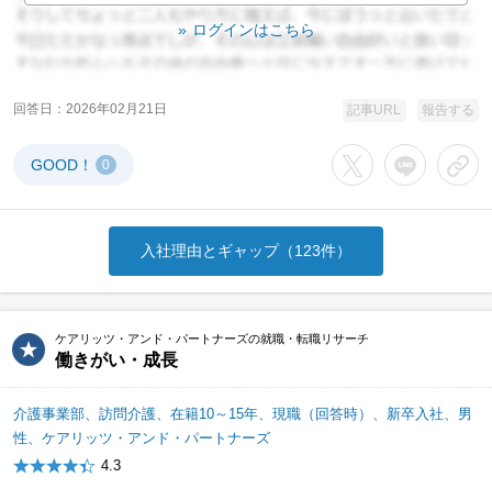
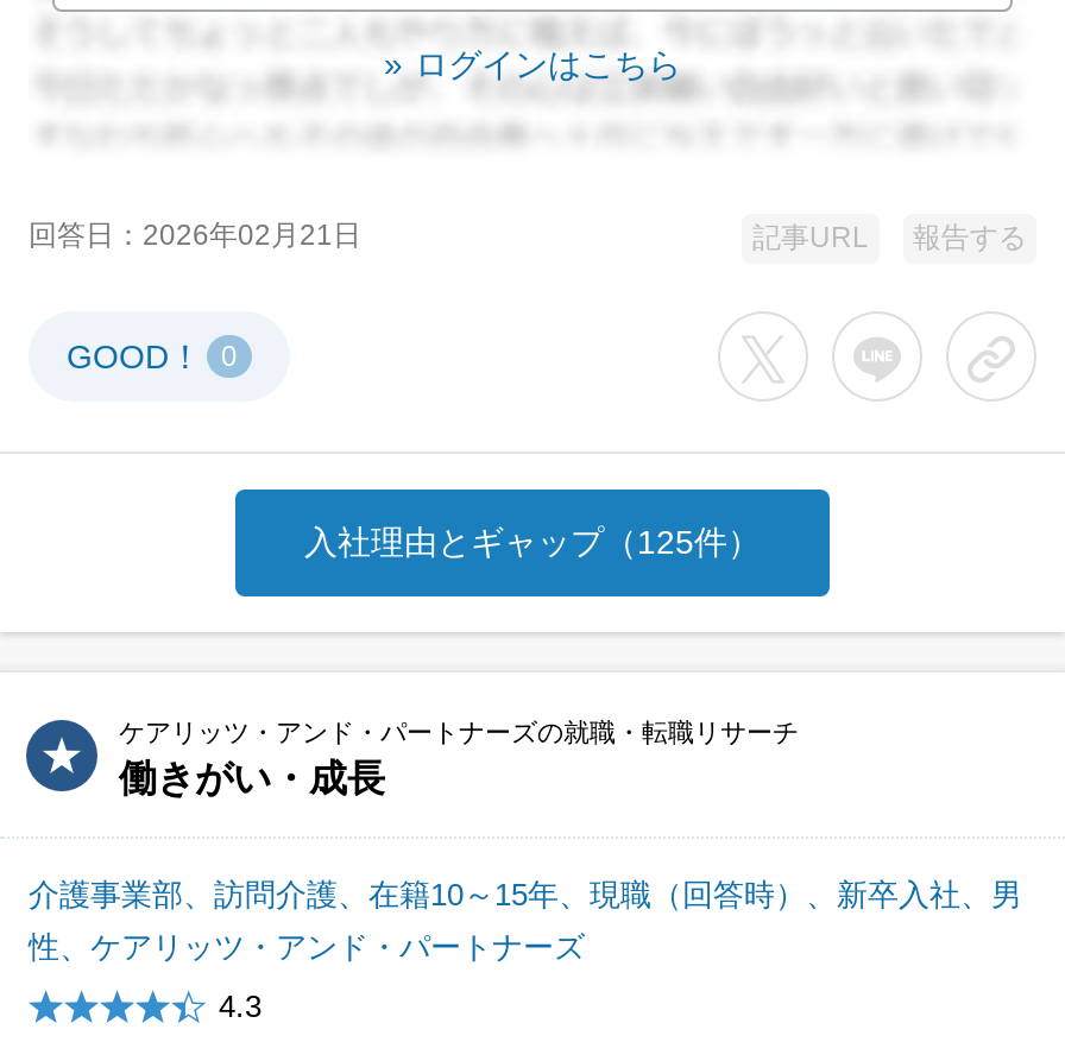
[141,241,351,259] 入社理由とギャップ（123件） -> [304,522,761,560] 入社理由とギャップ（125件）

